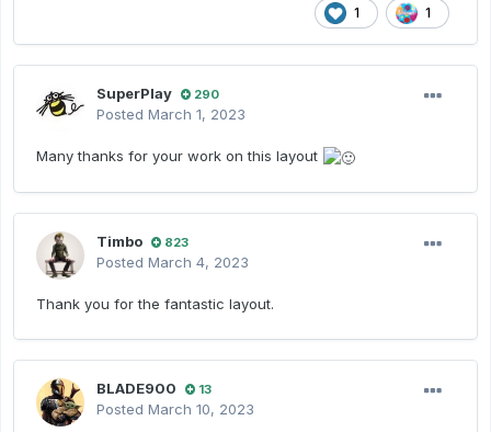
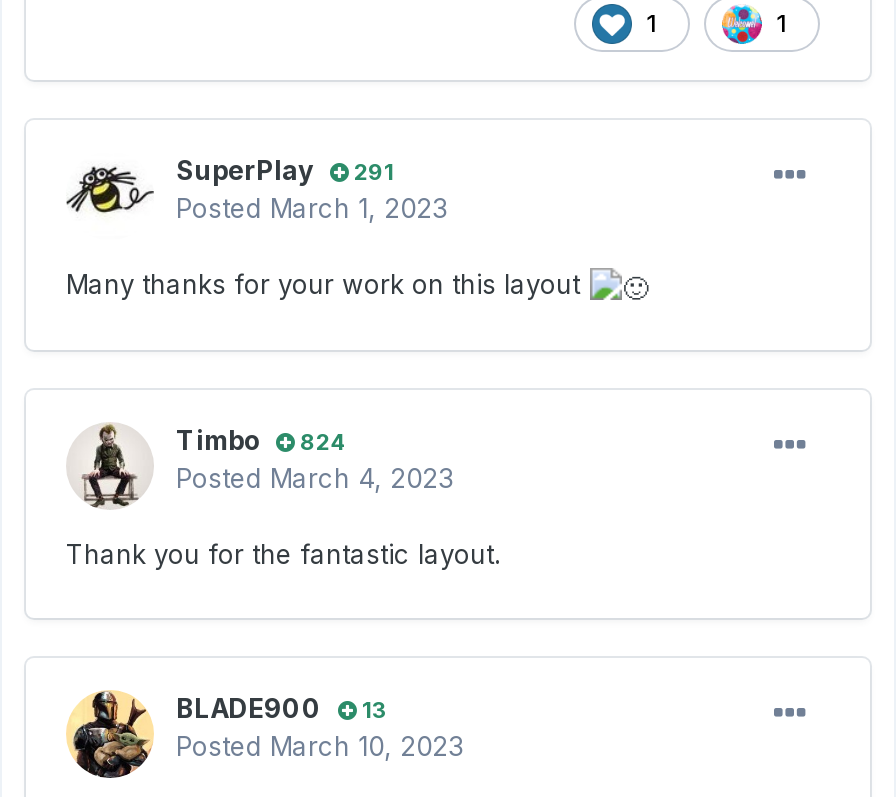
[96,85,219,102] SuperPlay 290 -> [176,155,394,187] SuperPlay 291
[96,233,189,250] Timbo 823 -> [176,425,346,457] Timbo 824

